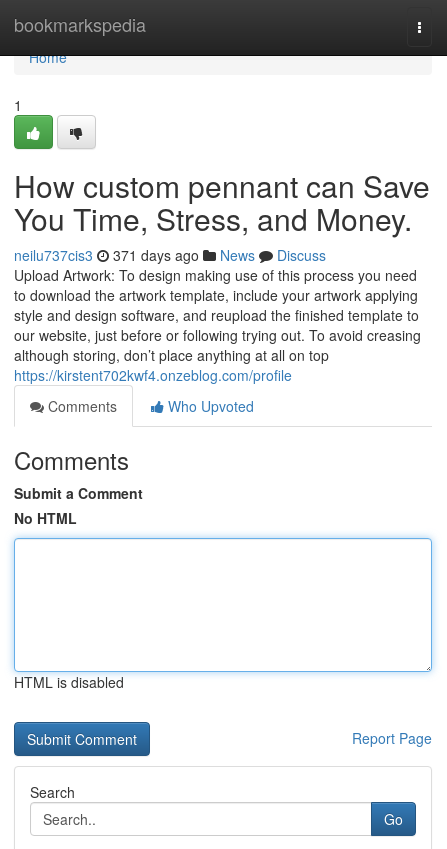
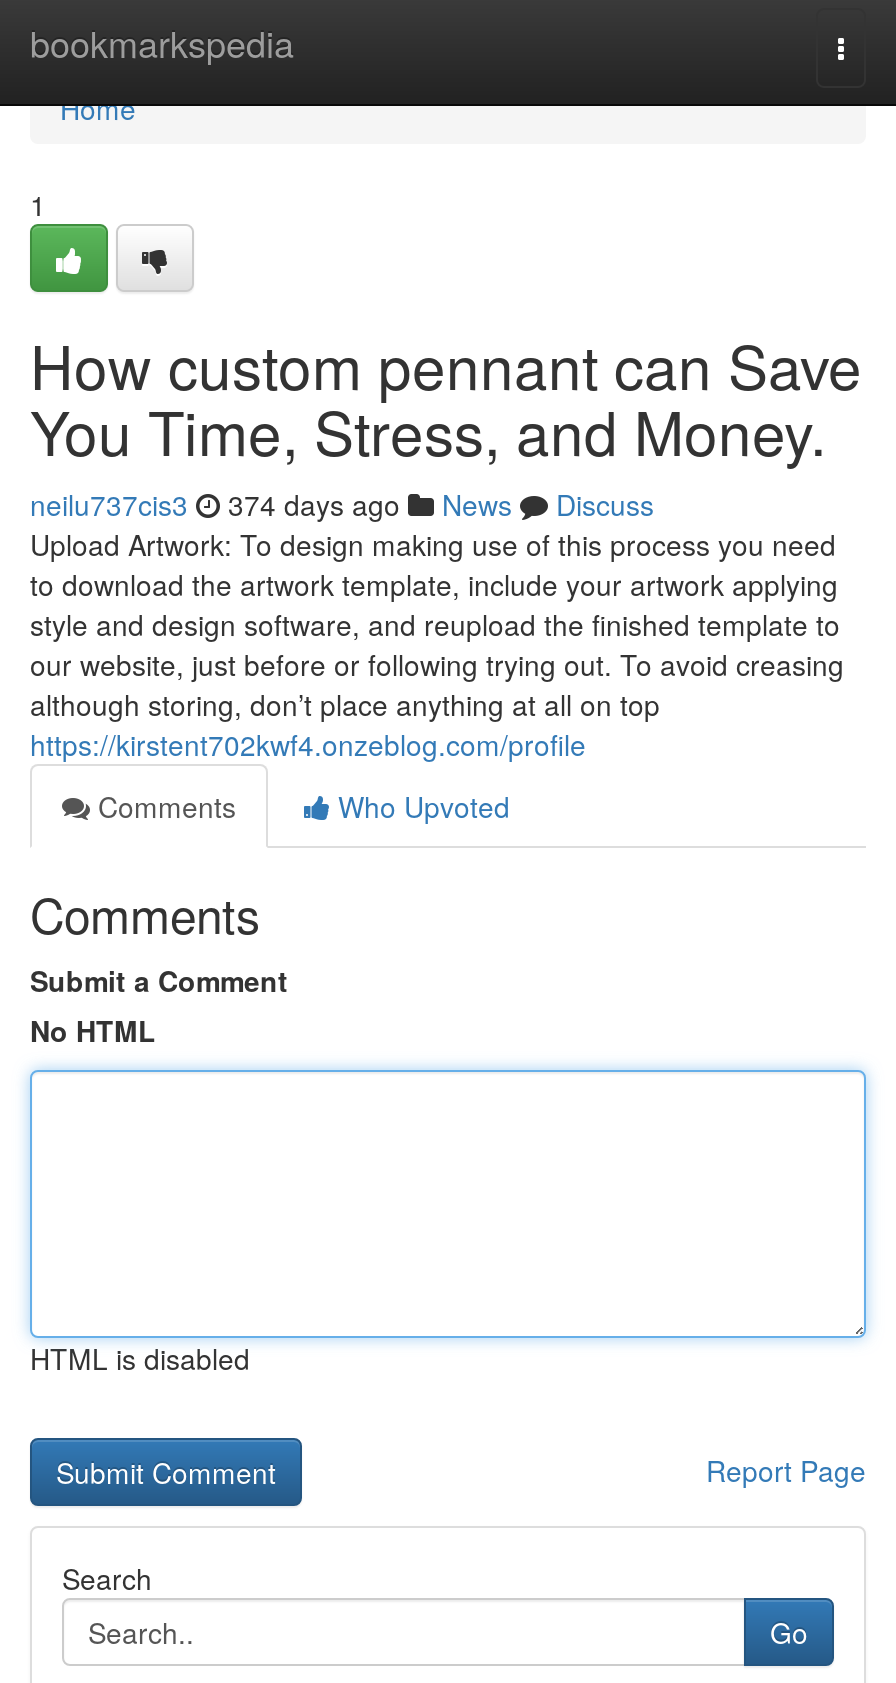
[14,245,326,265] neilu737cis3 371 days ago News Discuss -> [30,484,654,524] neilu737cis3 374 days ago News Discuss

